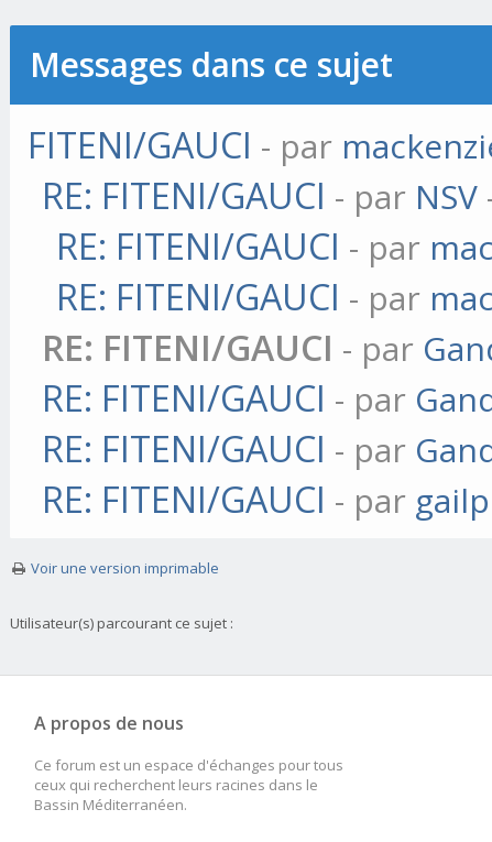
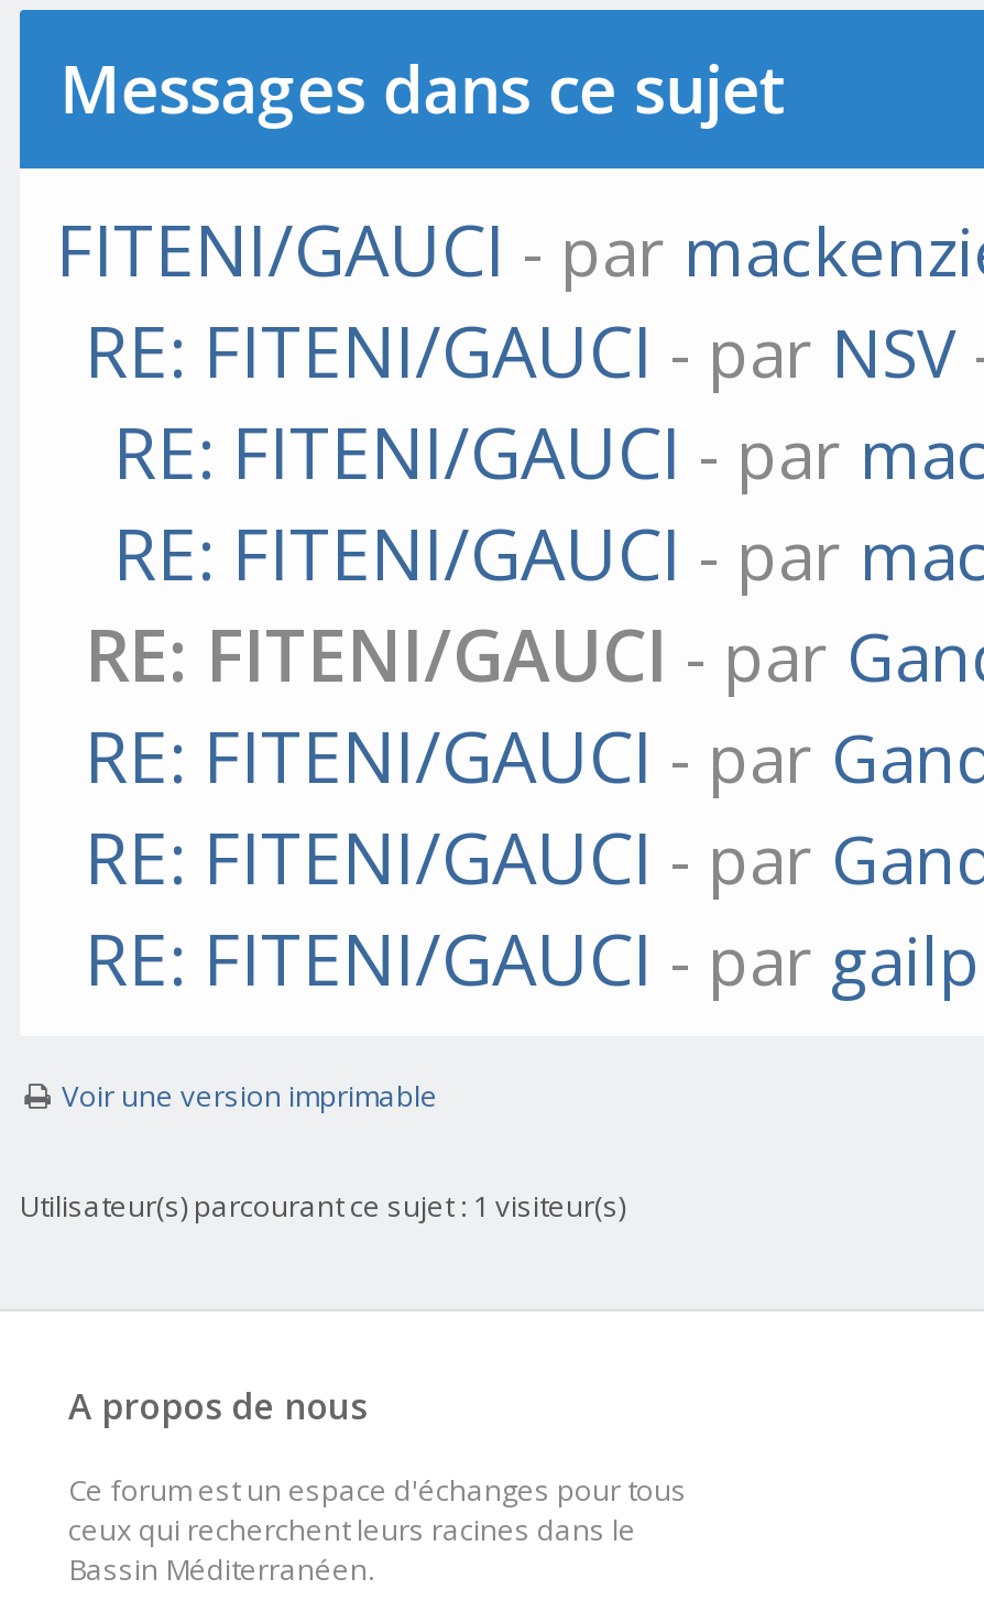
[10,613,233,633] Utilisateur(s) parcourant ce sujet : -> [20,1186,625,1226] Utilisateur(s) parcourant ce sujet : 1 visiteur(s)

